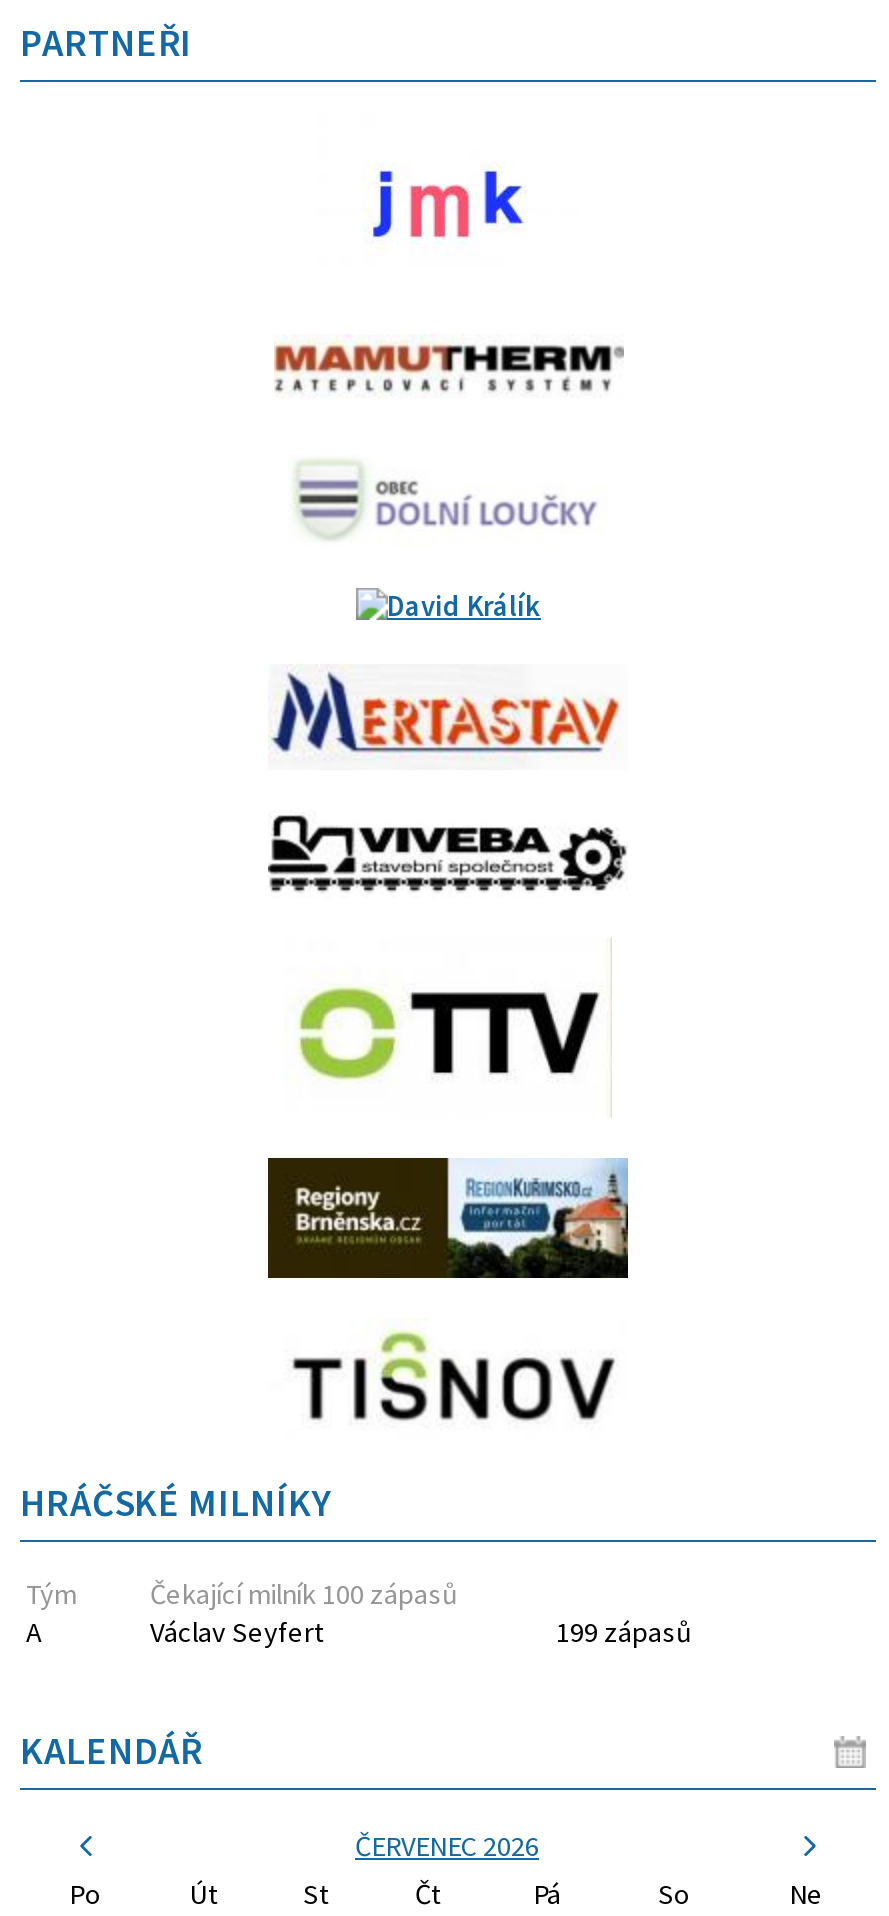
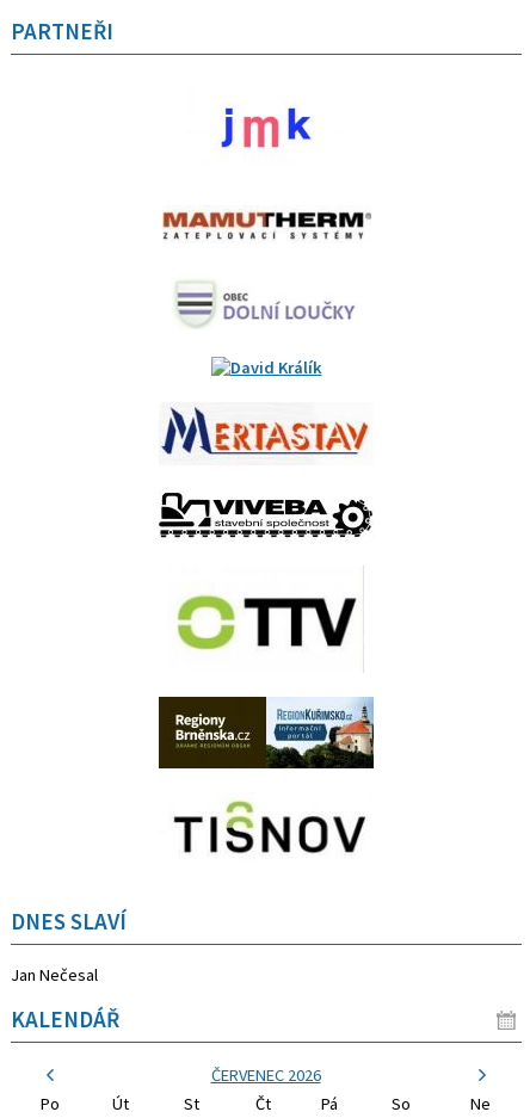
[20,1478,332,1526] HRÁČSKÉ MILNÍKY -> [11,906,127,935] DNES SLAVÍ
[26,1575,692,1649] Tým | Čekající milník 100 zápasů | A | Václav Seyfert | 199 zápasů -> [11,964,98,985] Jan Nečesal

